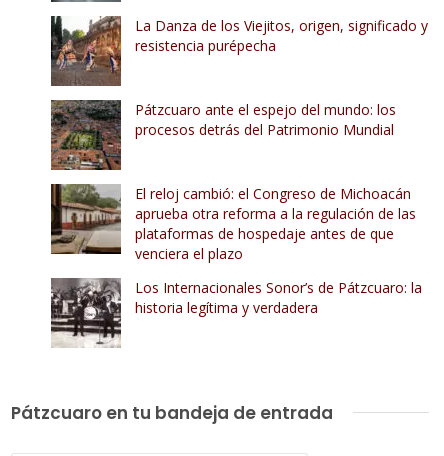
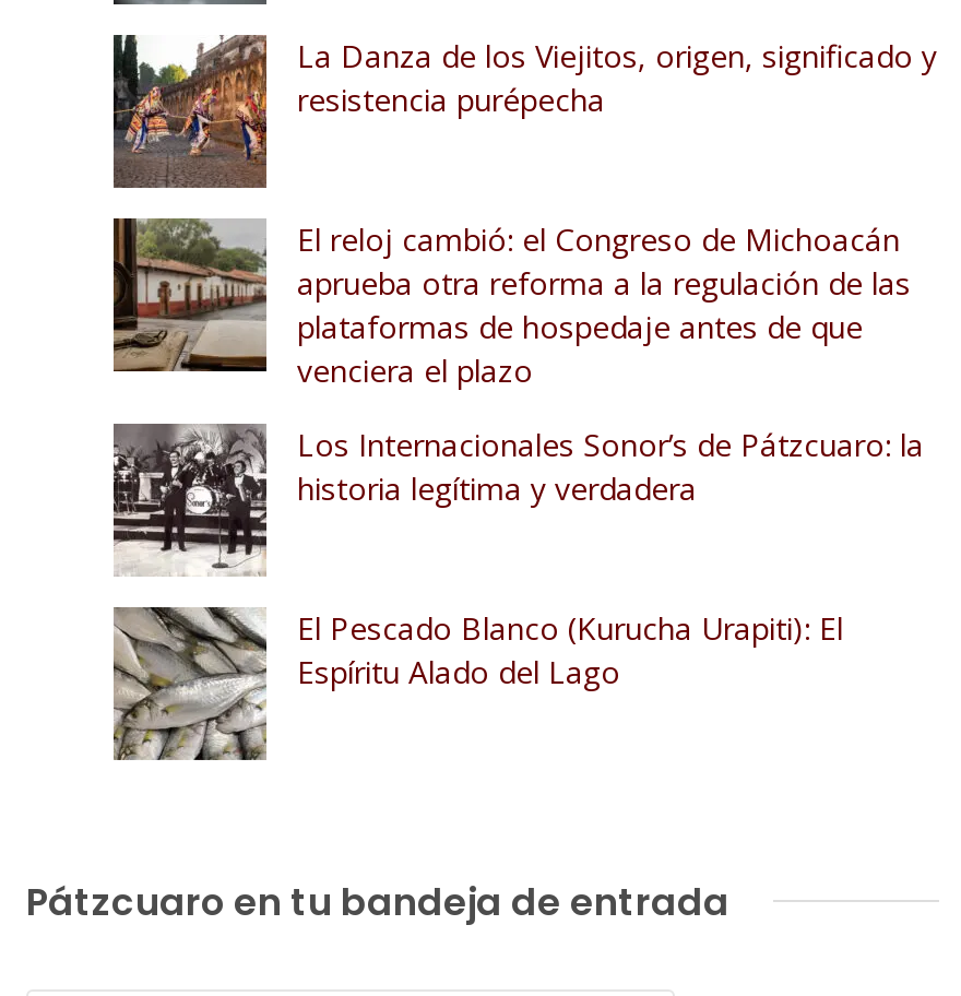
[50,100,396,170] [image] | Pátzcuaro ante el espejo del mundo: los | procesos detrás del Patrimonio Mundial -> none
moved [49,182,422,317] -> [109,214,924,509]: [image] | El reloj cambió: el Congreso de Michoacán | aprueba otra reforma a la regulación de las | plataformas de hospedaje antes de que | venciera el plazo | Los Internacionales Sonor’s de Pátzcuaro: la | historia legítima y verdadera
none -> [111,607,843,762] [image] | El Pescado Blanco (Kurucha Urapiti): El | Espíritu Alado del Lago

